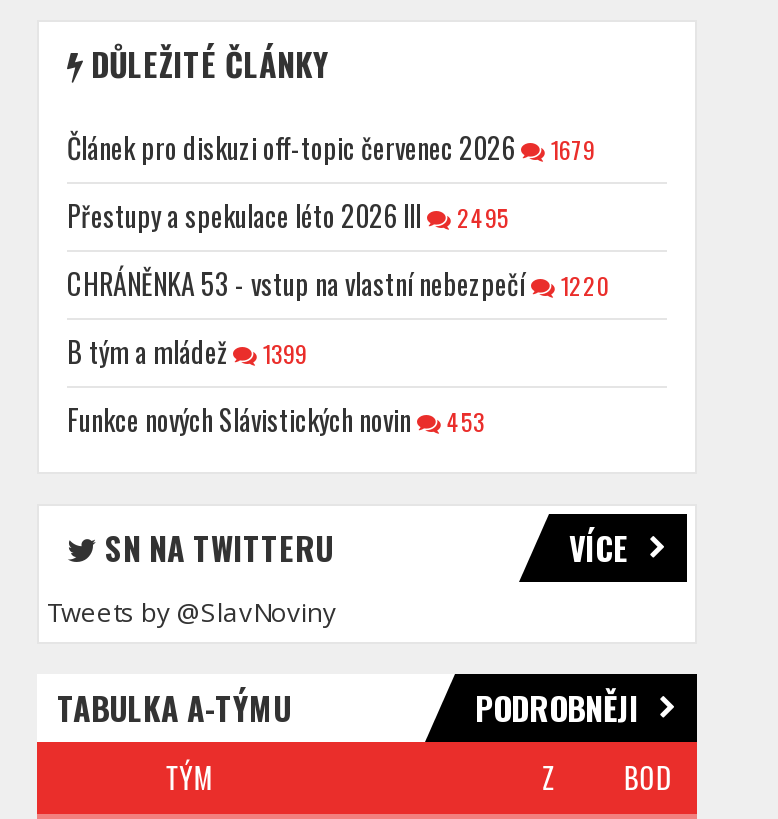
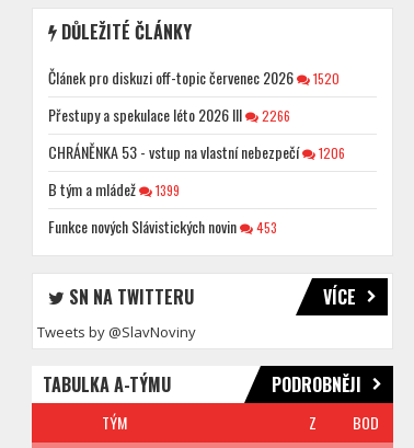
[67,126,595,168] Článek pro diskuzi off-topic červenec 2026 1679 -> [48,66,340,89] Článek pro diskuzi off-topic červenec 2026 1520
[67,194,509,236] Přestupy a spekulace léto 2026 III 2495 -> [48,103,290,126] Přestupy a spekulace léto 2026 III 2266
[67,262,611,304] CHRÁNĚNKA 53 - vstup na vlastní nebezpečí 1220 -> [48,140,345,163] CHRÁNĚNKA 53 - vstup na vlastní nebezpečí 1206

